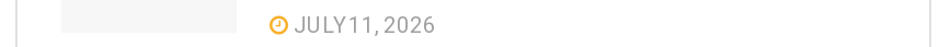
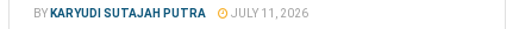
none -> [33,7,206,20] BY KARYUDI SUTAJAH PUTRA

